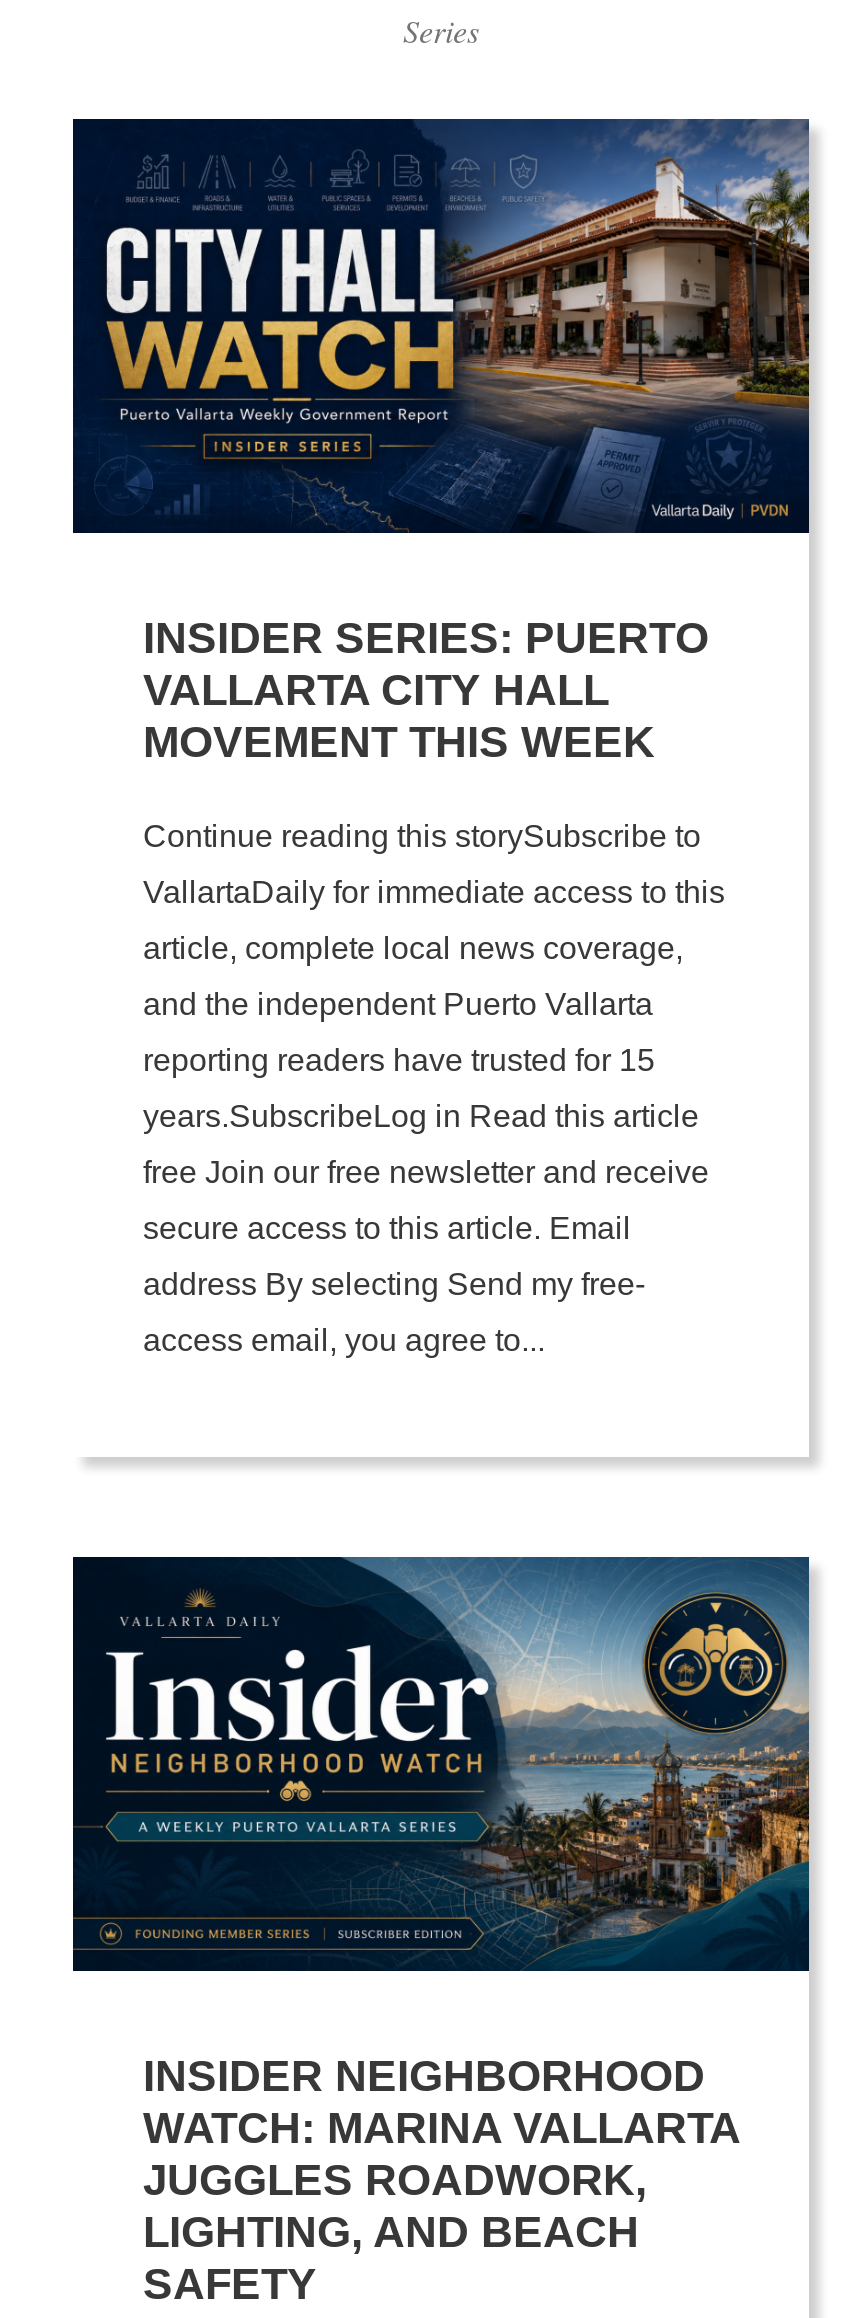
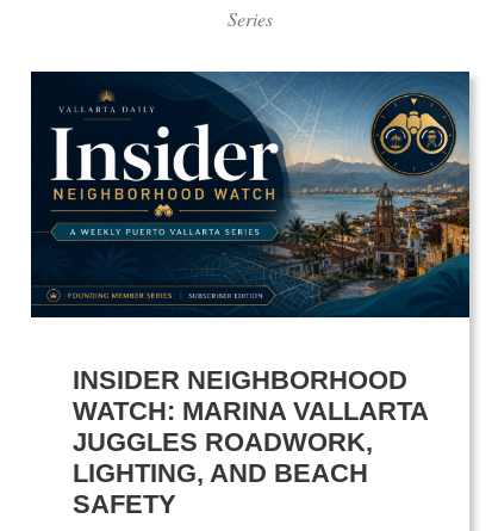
[77,116,811,1357] [image] | INSIDER SERIES: PUERTO | VALLARTA CITY HALL | MOVEMENT THIS WEEK | Continue reading this storySubscribe to | VallartaDaily for immediate access to this | article, complete local news coverage, | and the independent Puerto Vallarta | reporting readers have trusted for 15 | years.SubscribeLog in Read this article | free Join our free newsletter and receive | secure access to this article. Email | address By selecting Send my free- | access email, you agree to... -> none

